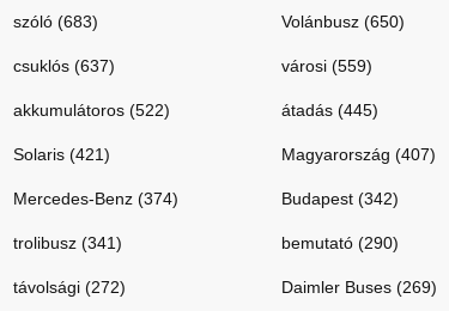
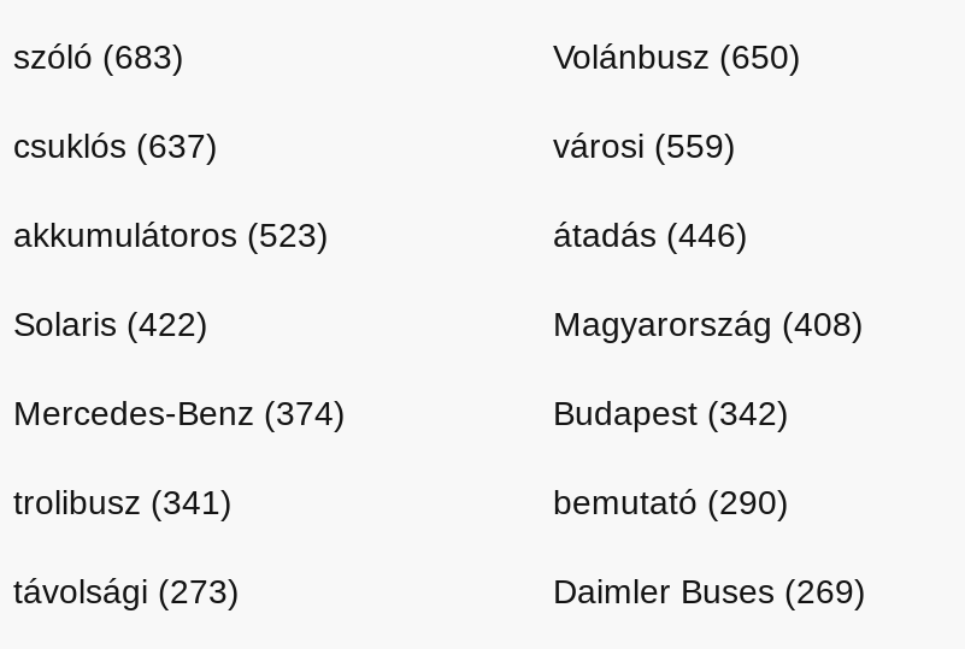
[13,101,170,120] akkumulátoros (522) -> [13,216,329,255] akkumulátoros (523)
[281,101,378,120] átadás (445) -> [553,216,748,255] átadás (446)
[13,145,110,164] Solaris (421) -> [13,305,208,344] Solaris (422)
[281,145,436,164] Magyarország (407) -> [553,305,864,344] Magyarország (408)
[13,278,126,297] távolsági (272) -> [13,572,240,611] távolsági (273)

